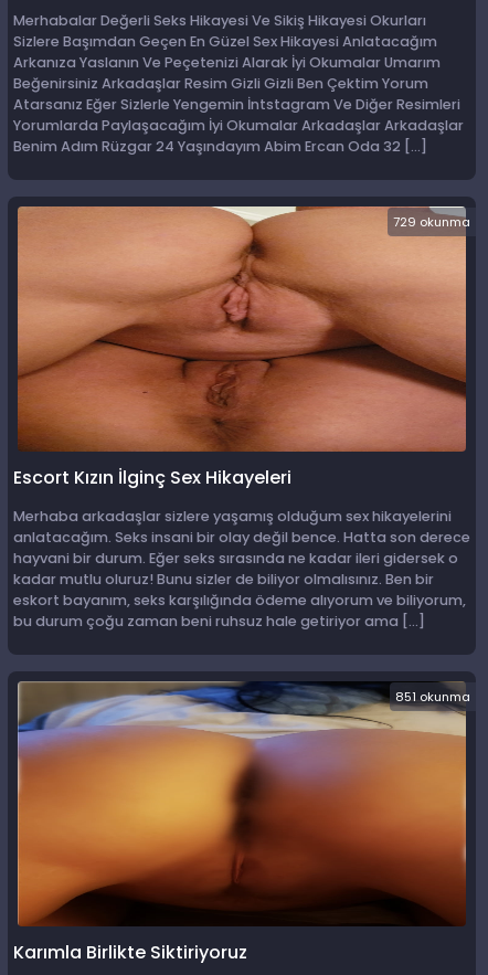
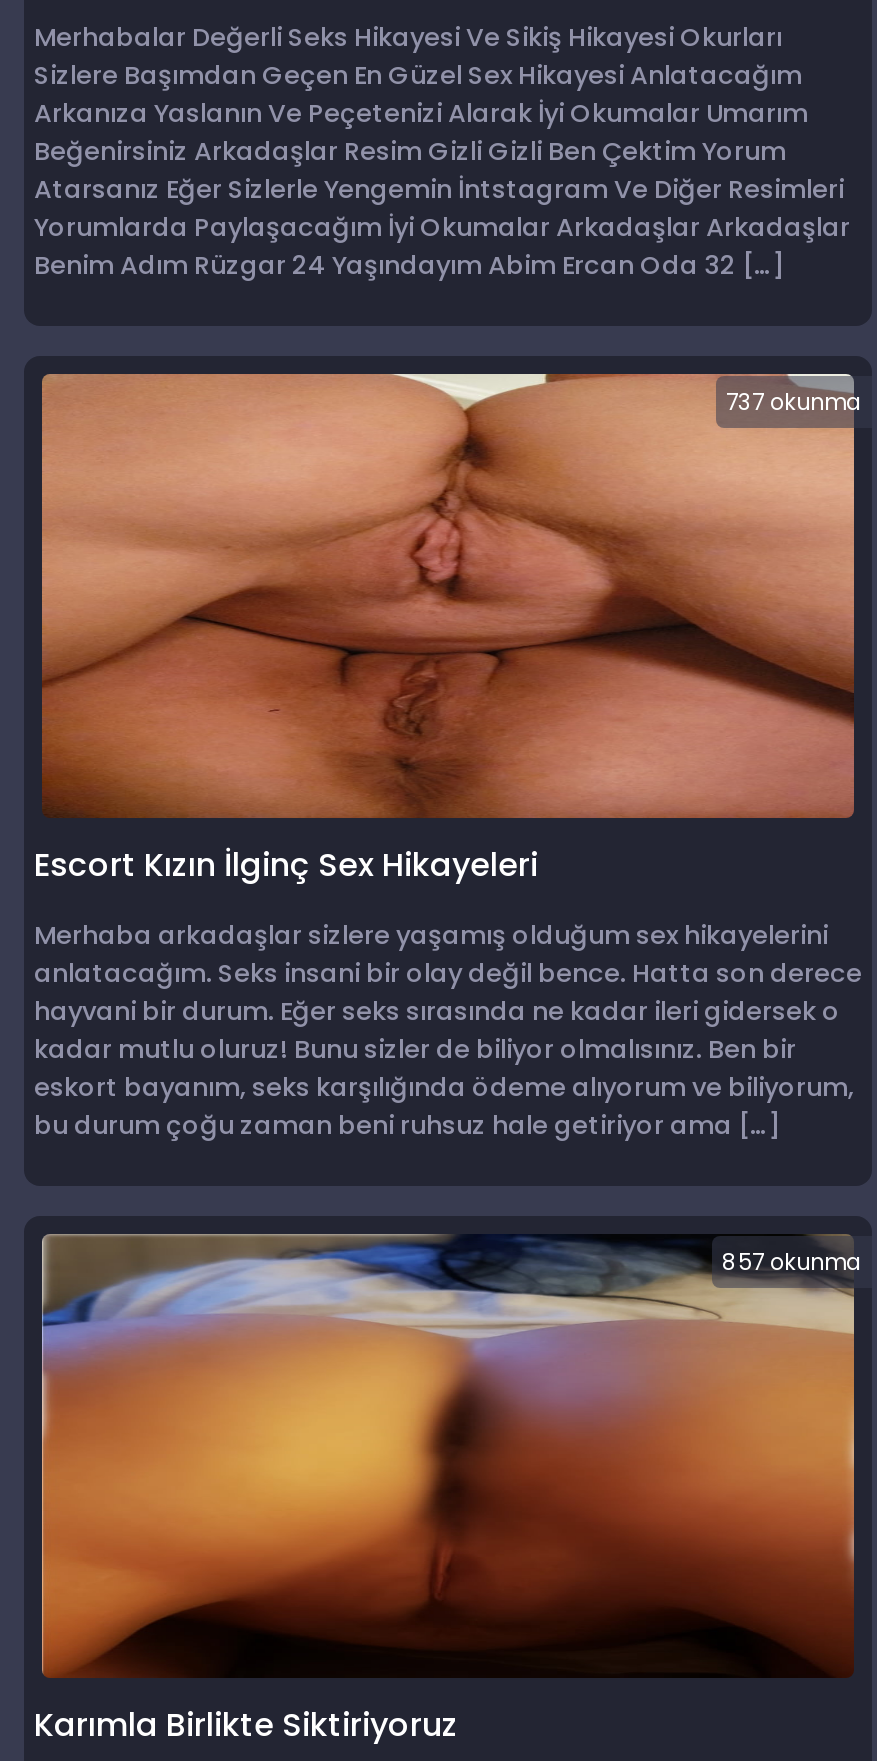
[393,213,470,231] 729 okunma -> [726,386,862,418] 737 okunma
[395,688,470,706] 851 okunma -> [722,1246,862,1278] 857 okunma

